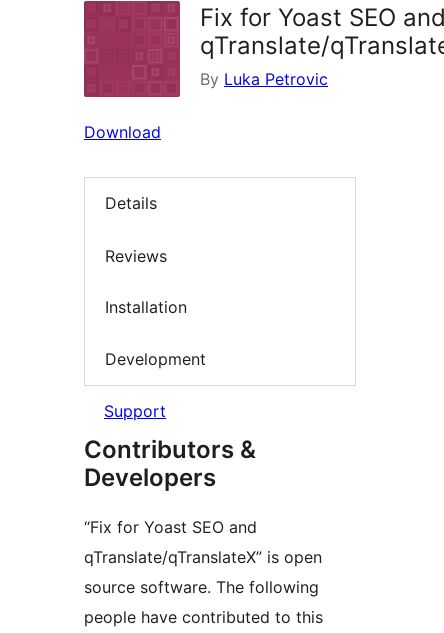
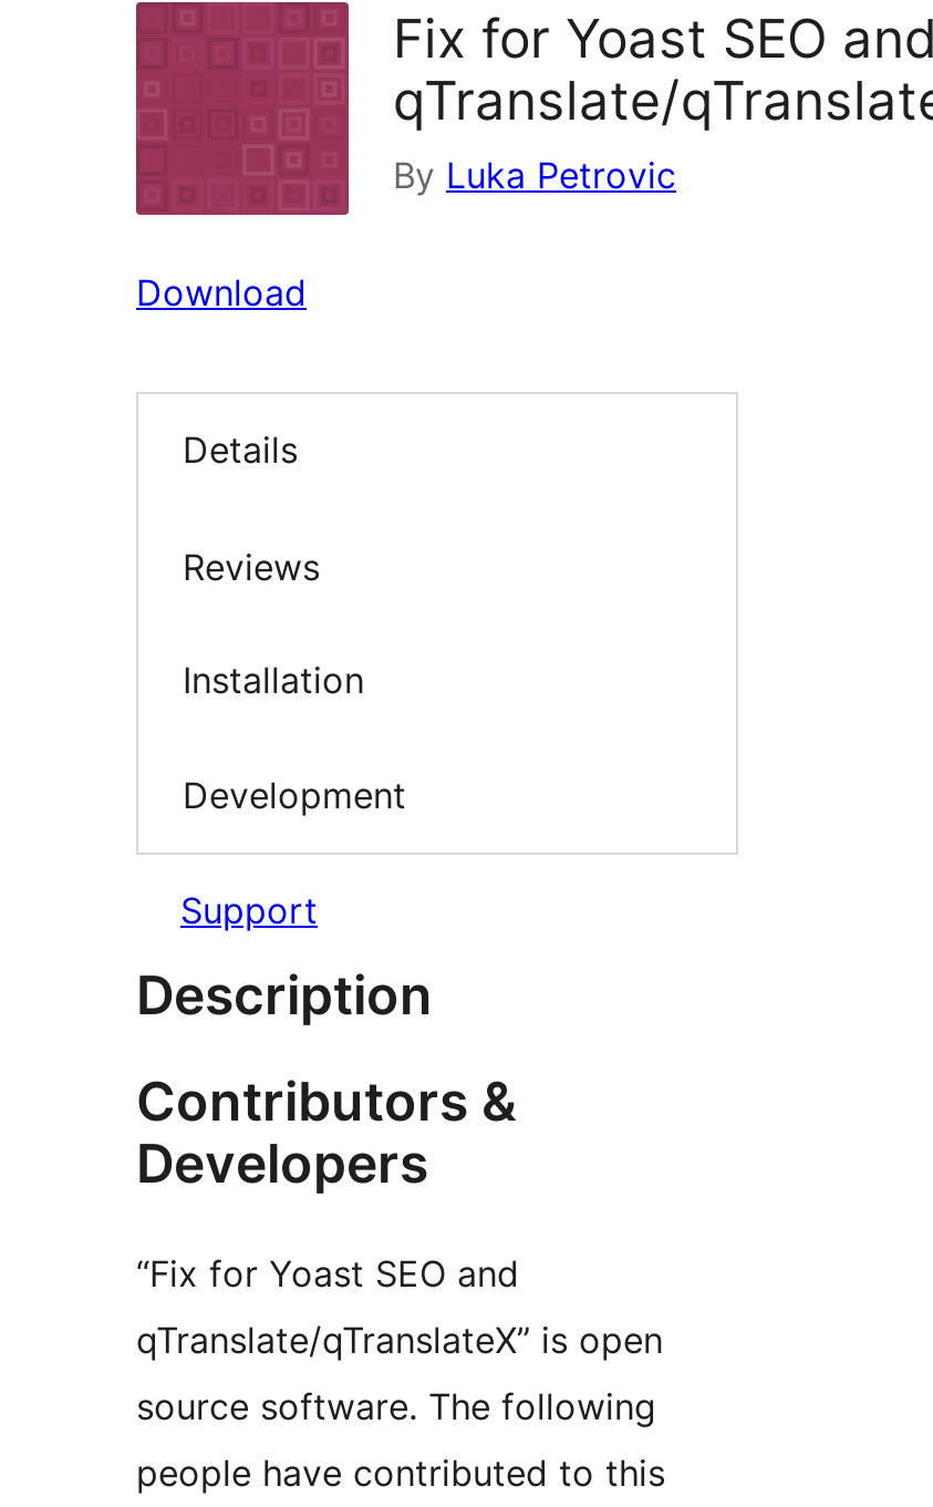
none -> [136,964,433,1028] Description

